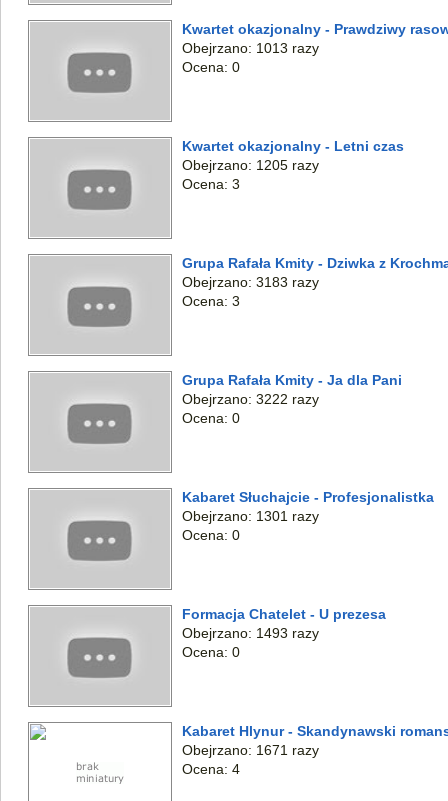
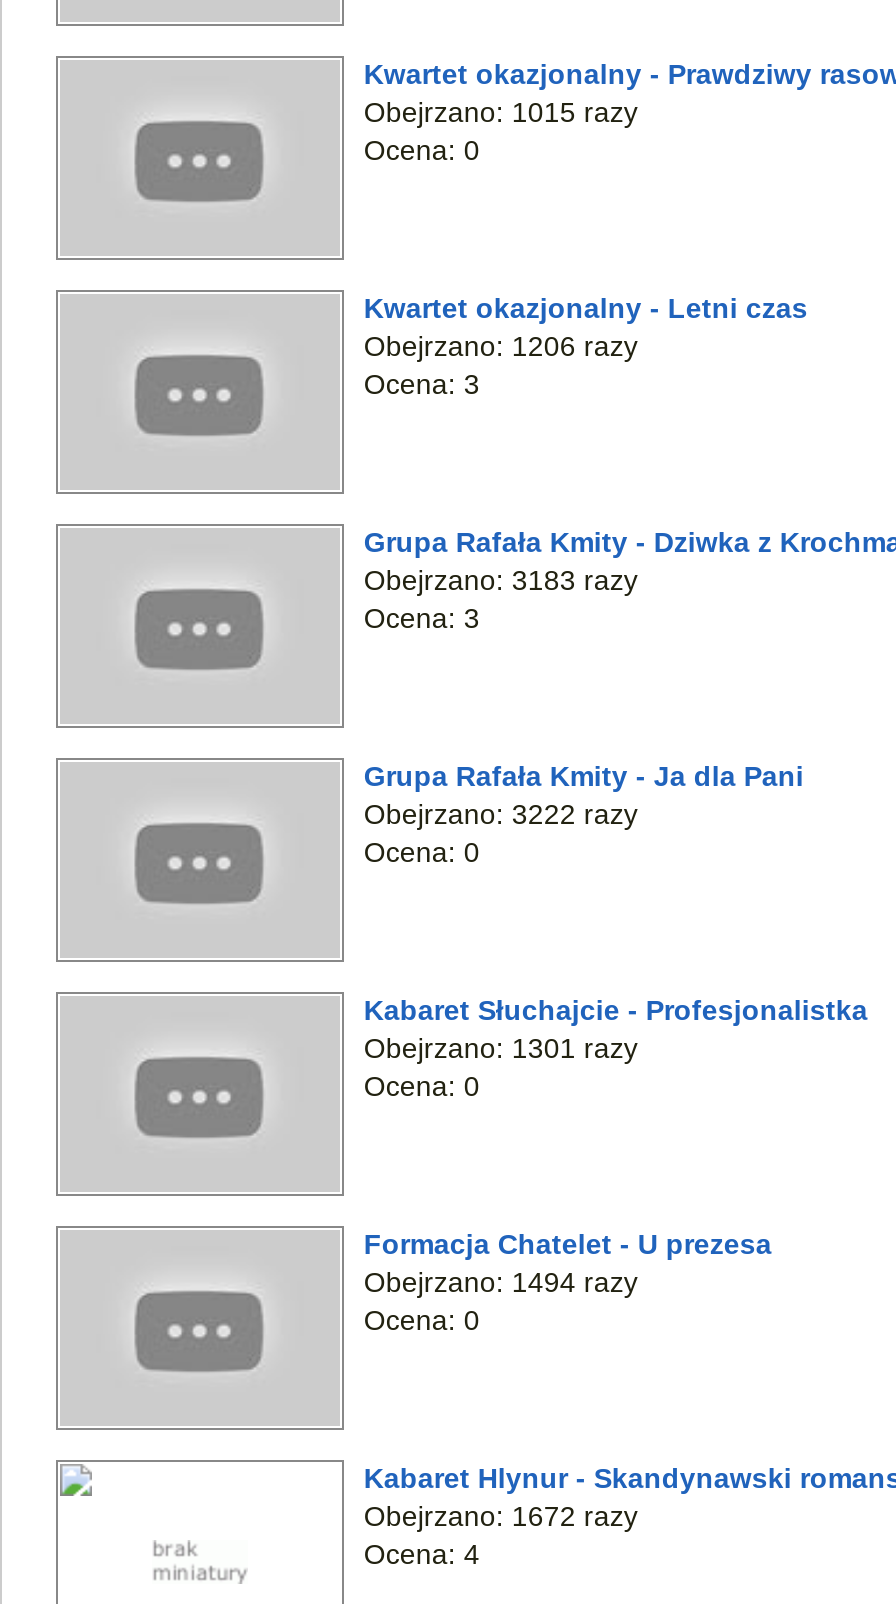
[182,40,319,56] Obejrzano: 1013 razy -> [364,96,638,128] Obejrzano: 1015 razy
[182,157,319,173] Obejrzano: 1205 razy -> [364,330,638,362] Obejrzano: 1206 razy
[182,625,319,641] Obejrzano: 1493 razy -> [364,1266,638,1298] Obejrzano: 1494 razy
[182,742,319,758] Obejrzano: 1671 razy -> [364,1500,638,1532] Obejrzano: 1672 razy

